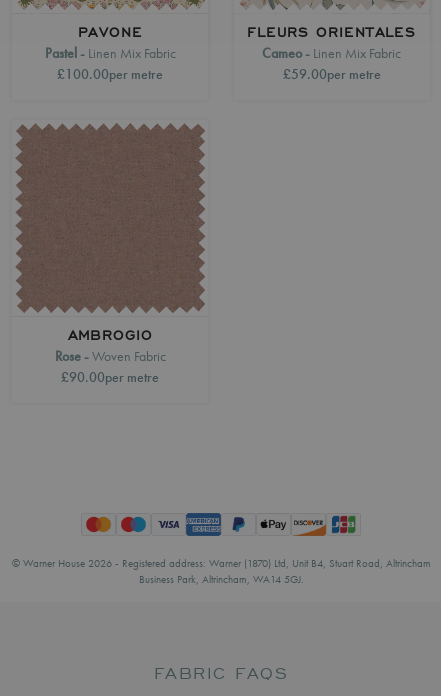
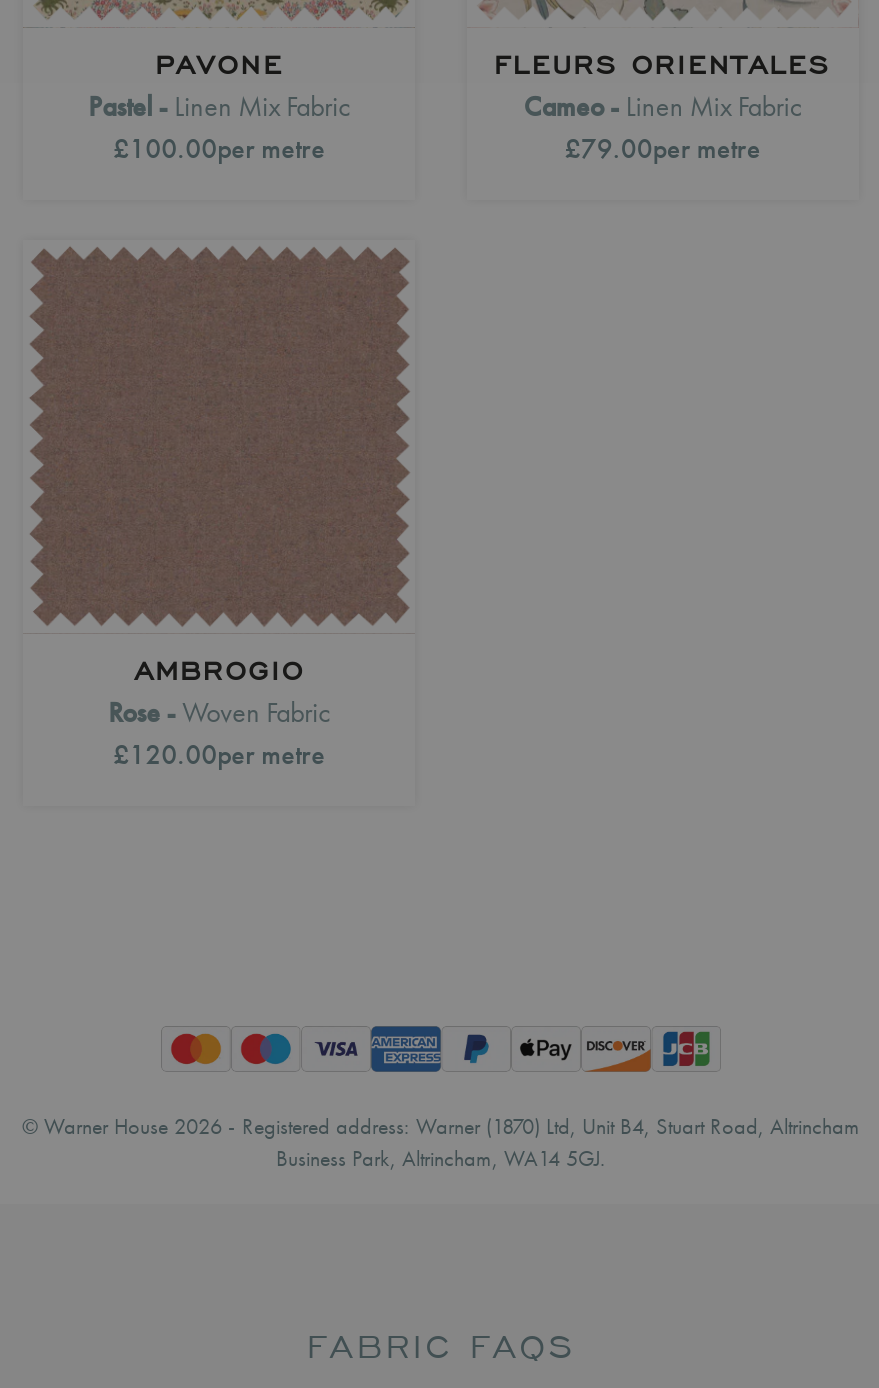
[283,65,381,83] £59.00per metre -> [565,130,761,166] £79.00per metre
[61,368,159,386] £90.00per metre -> [113,735,325,771] £120.00per metre

